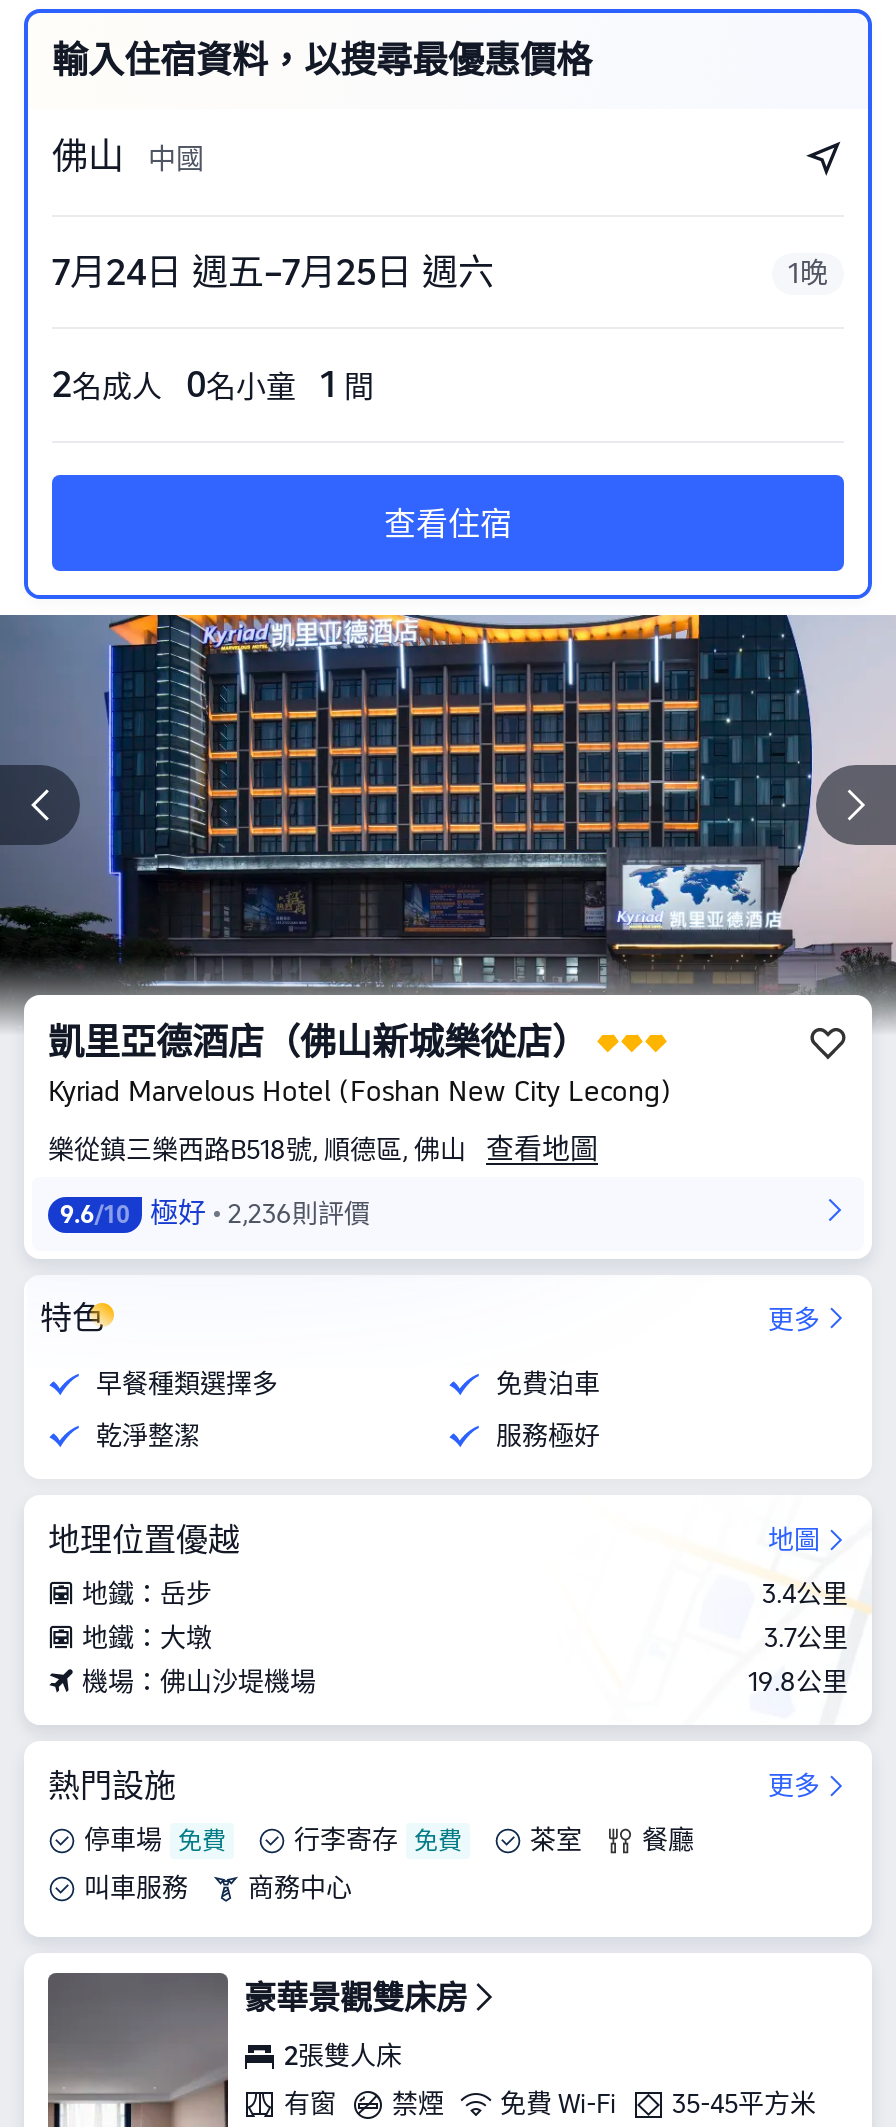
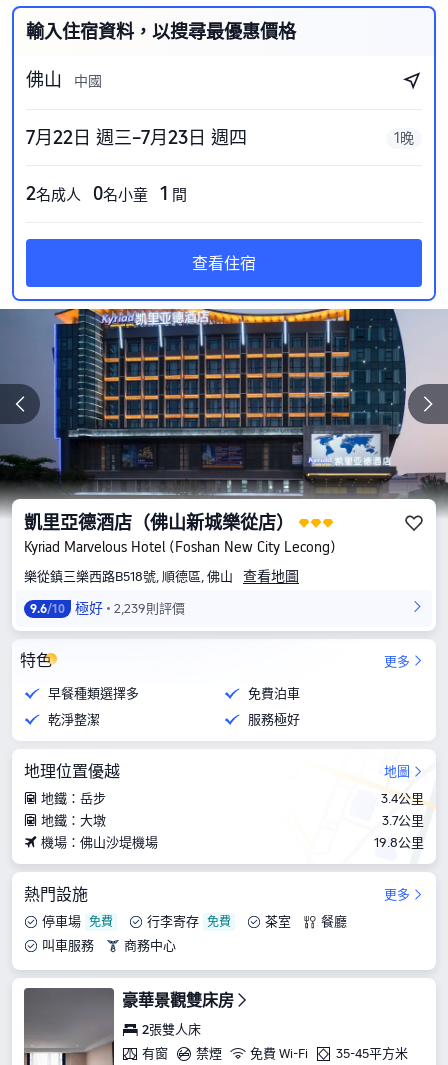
[52,251,494,293] 7月24日 週五–7月25日 週六 -> [26,127,247,148] 7月22日 週三–7月23日 週四
[60,1197,370,1229] 9.6/10 極好 2,236則評價 -> [30,600,185,616] 9.6/10 極好 2,239則評價

